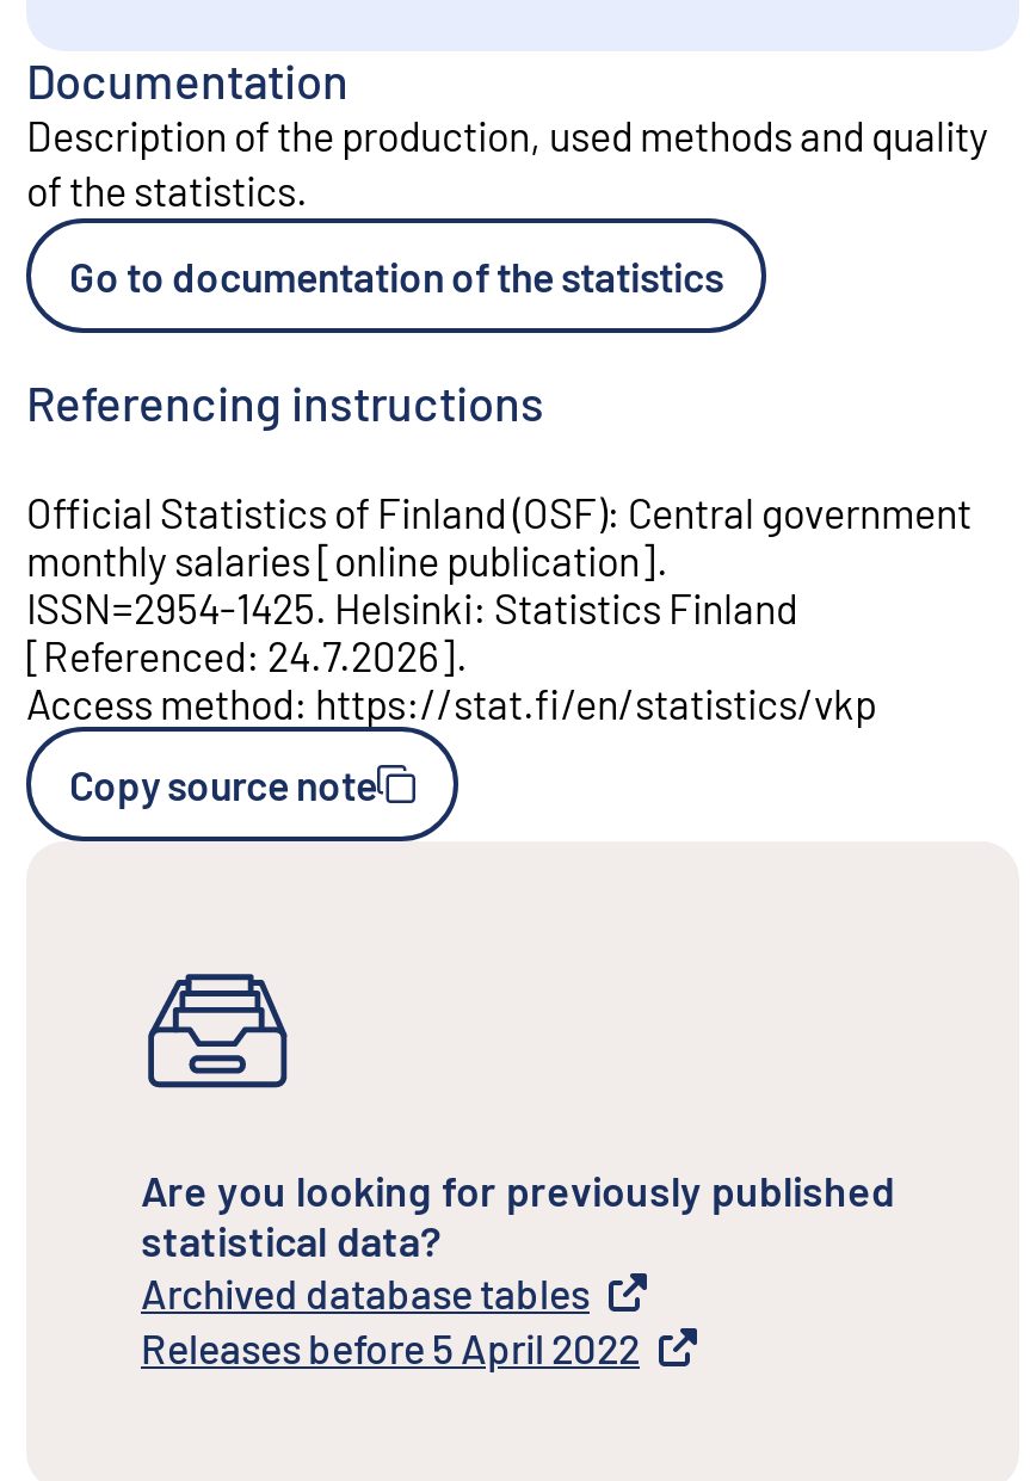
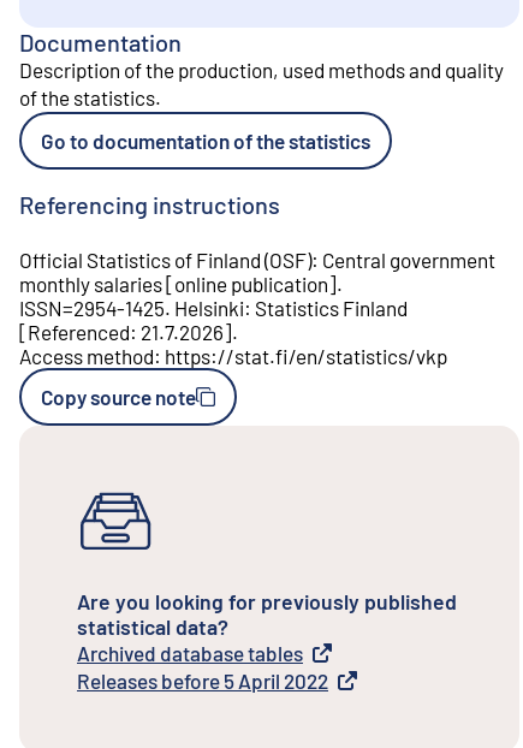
[26,630,468,678] [Referenced: 24.7.2026]. -> [19,319,238,343] [Referenced: 21.7.2026].

